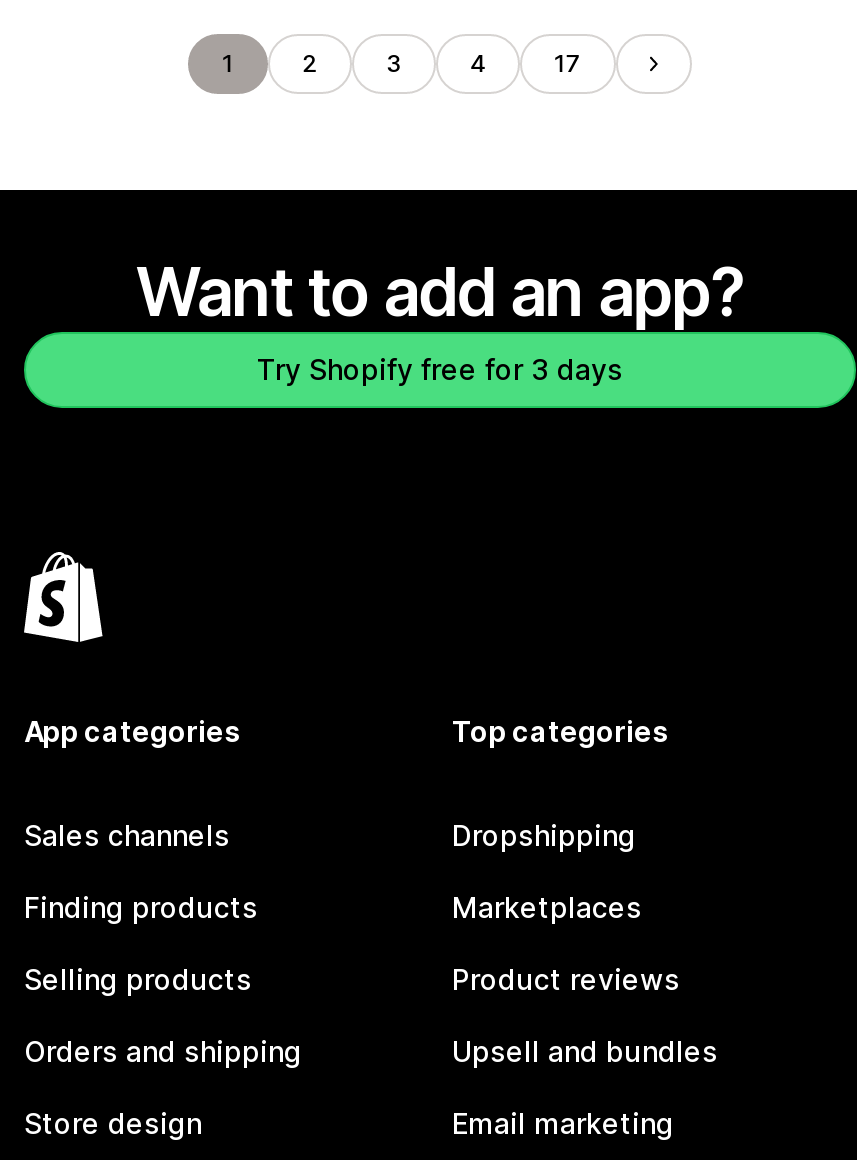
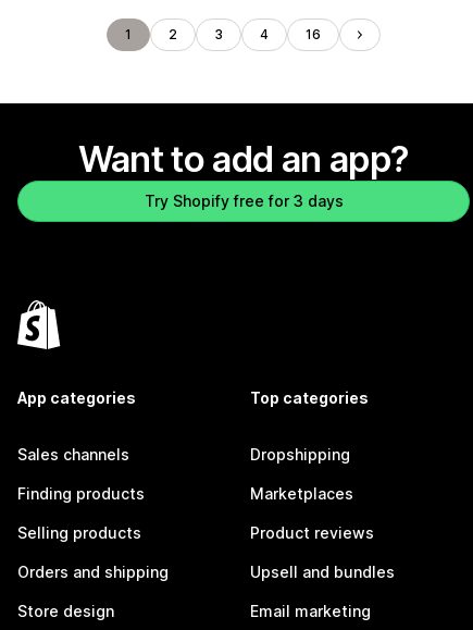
[554,48,582,78] 17 -> [305,26,321,42] 16

